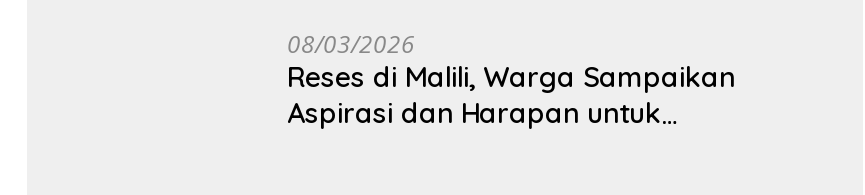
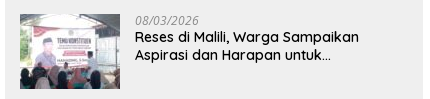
none -> [19,13,121,90] [image]

